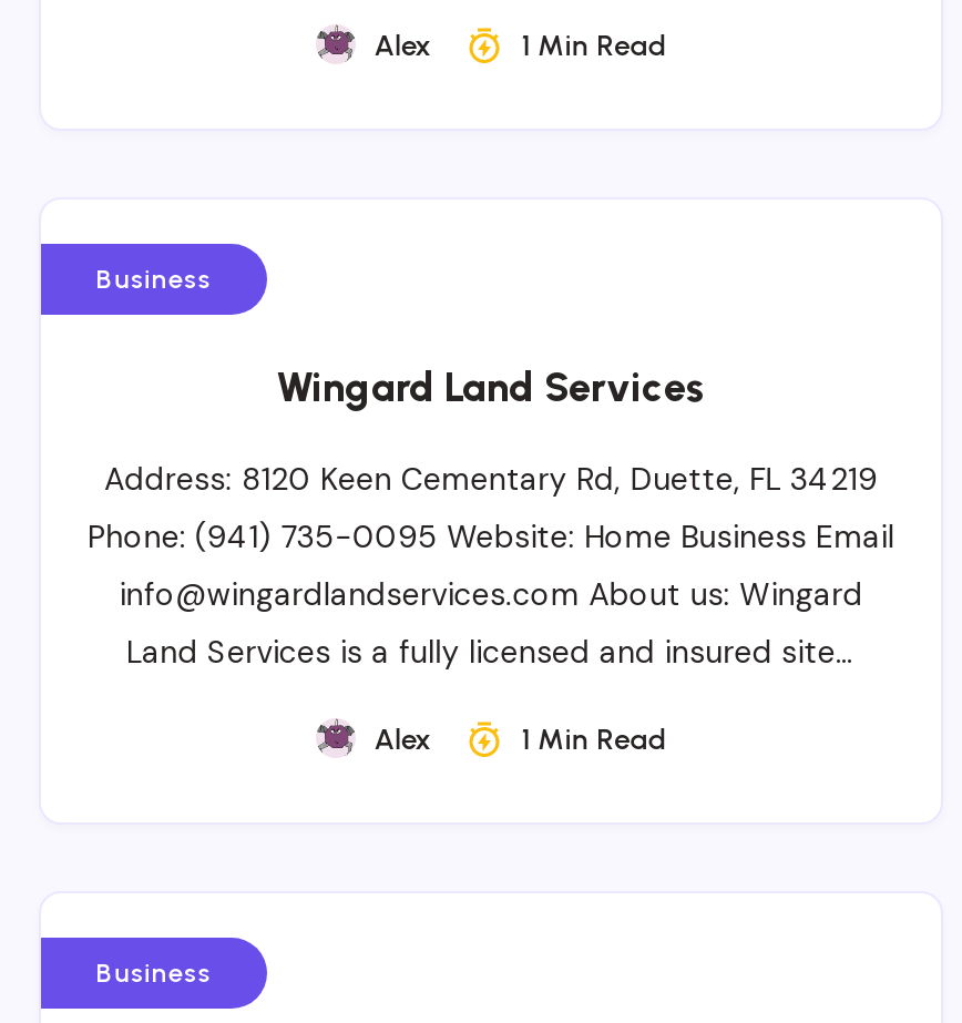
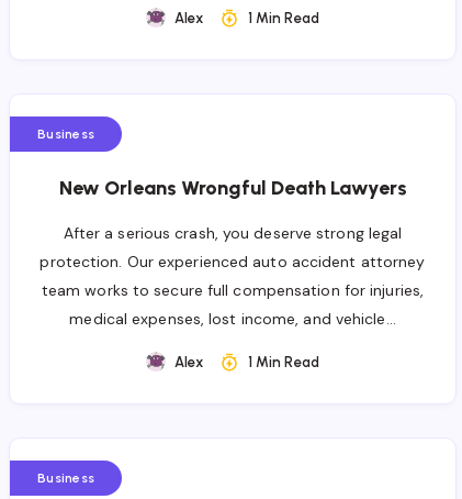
[276,363,706,412] Wingard Land Services -> [59,176,407,200] New Orleans Wrongful Death Lawyers
[88,459,894,671] Address: 8120 Keen Cementary Rd, Duette, FL 34219 | Phone: (941) 735-0095 Website: Home Business Email | info@wingardlandservices.com About us: Wingard | Land Services is a fully licensed and insured site… -> [40,223,425,329] After a serious crash, you deserve strong legal | protection. Our experienced auto accident attorney | team works to secure full compensation for injuries, | medical expenses, lost income, and vehicle…

